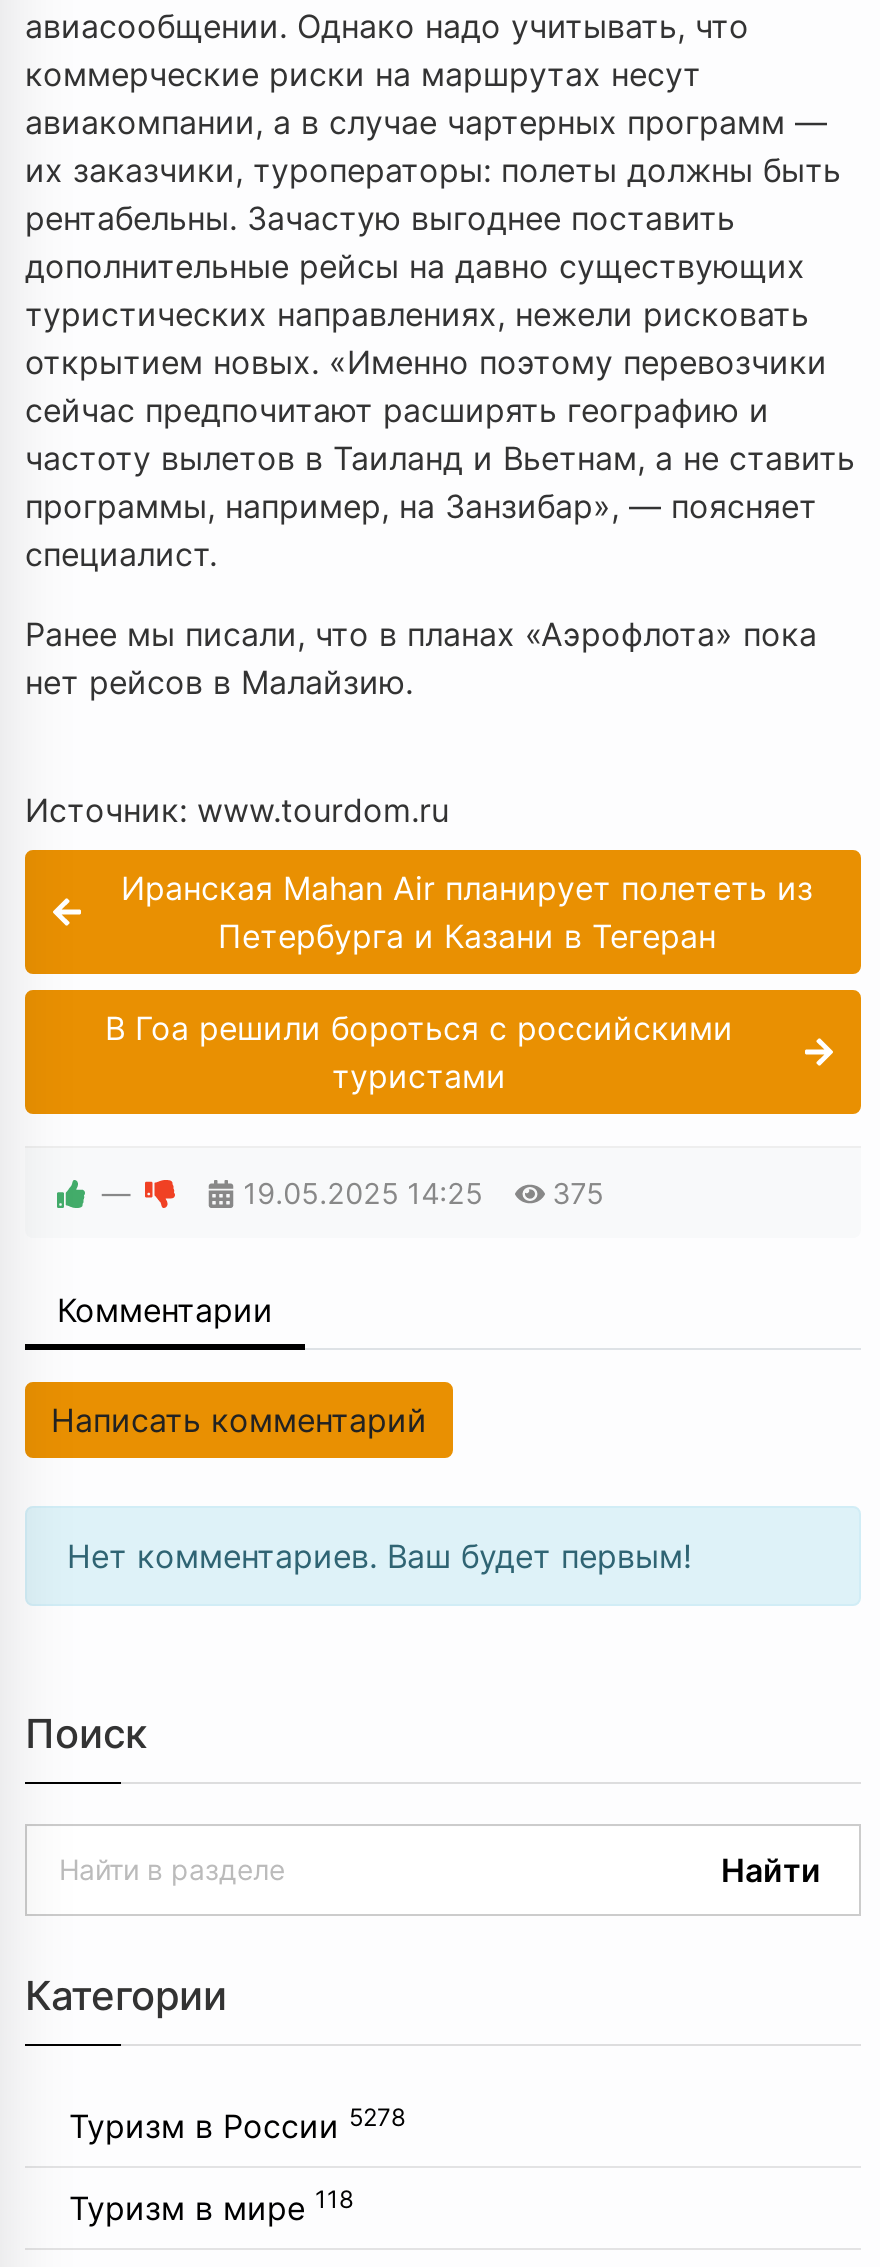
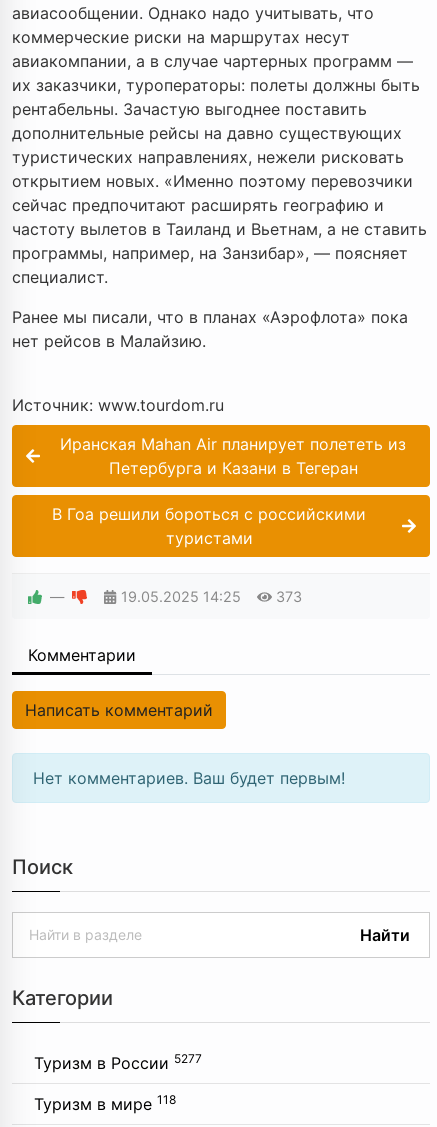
[243,1177,604,1211] 19.05.2025 14:25 375 -> [121,588,302,605] 19.05.2025 14:25 373
[69,2103,405,2147] Туризм в России 5278 -> [34,1051,202,1073] Туризм в России 5277

